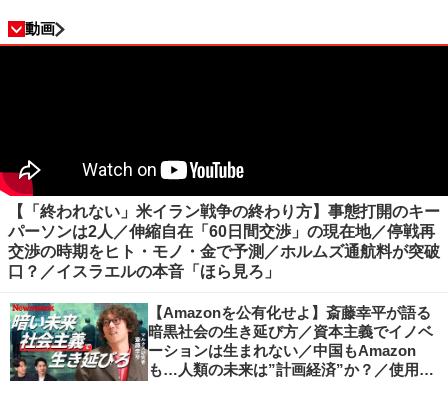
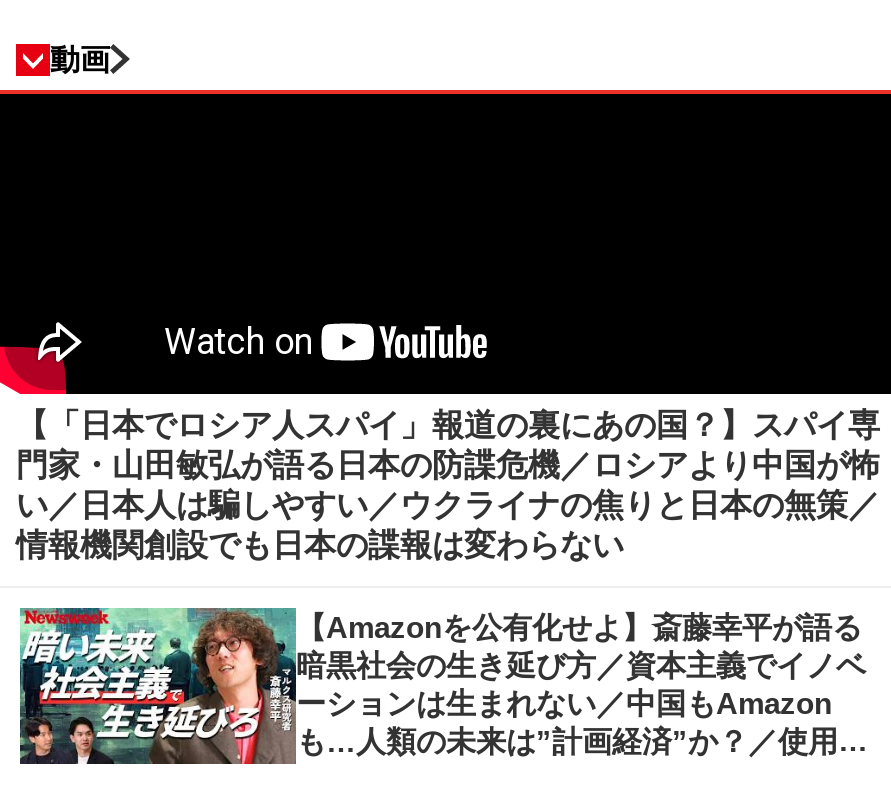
[8,203,440,280] 【「終われない」米イラン戦争の終わり方】事態打開のキー | パーソンは2人／伸縮自在「60日間交渉」の現在地／停戦再 | 交渉の時期をヒト・モノ・金で予測／ホルムズ通航料が突破 | 口？／イスラエルの本音「ほら見ろ」 -> [16,407,880,561] 【「日本でロシア人スパイ」報道の裏にあの国？】スパイ専 | 門家・山田敏弘が語る日本の防諜危機／ロシアより中国が怖 | い／日本人は騙しやすい／ウクライナの焦りと日本の無策／ | 情報機関創設でも日本の諜報は変わらない

